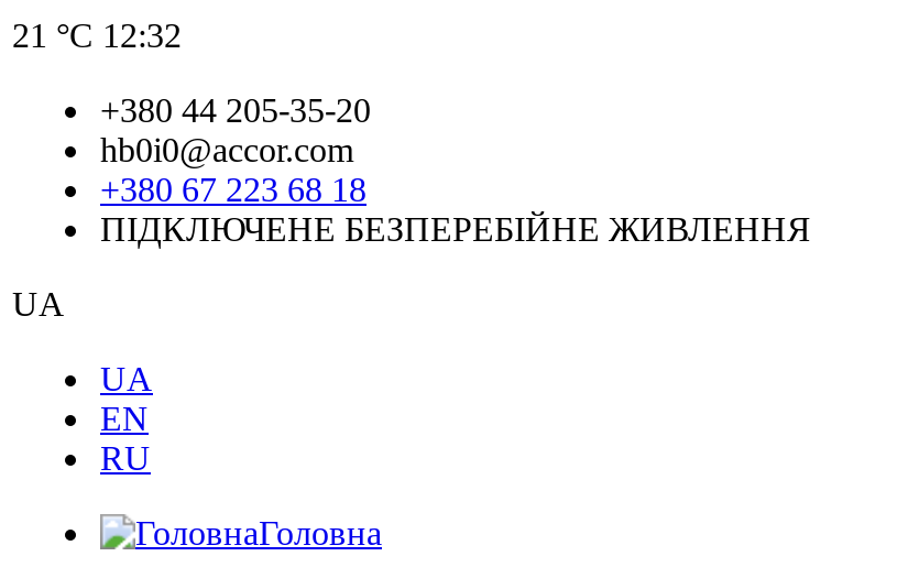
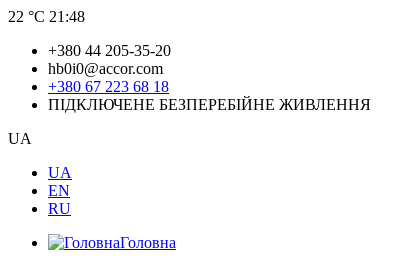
[12,17,182,54] 21 °C 12:32 -> [8,8,85,25] 22 °C 21:48

